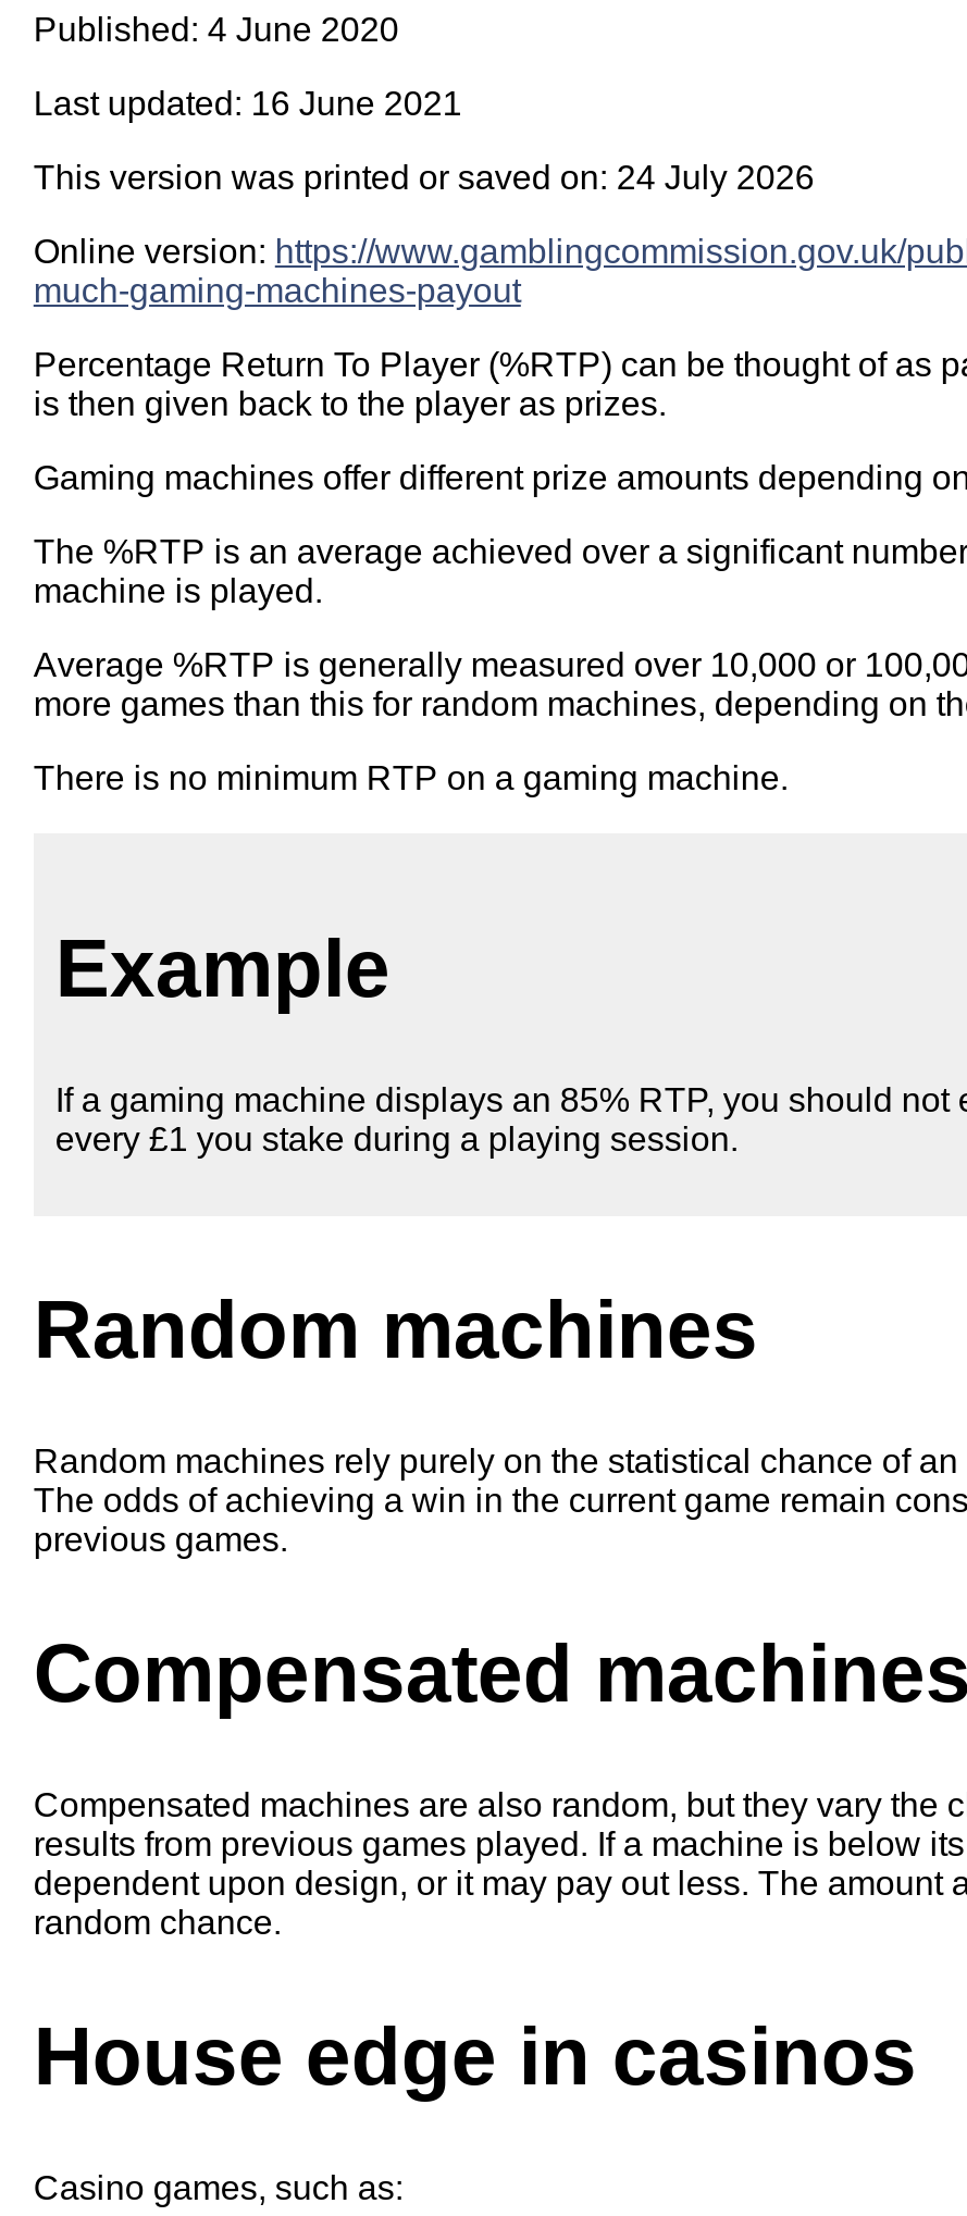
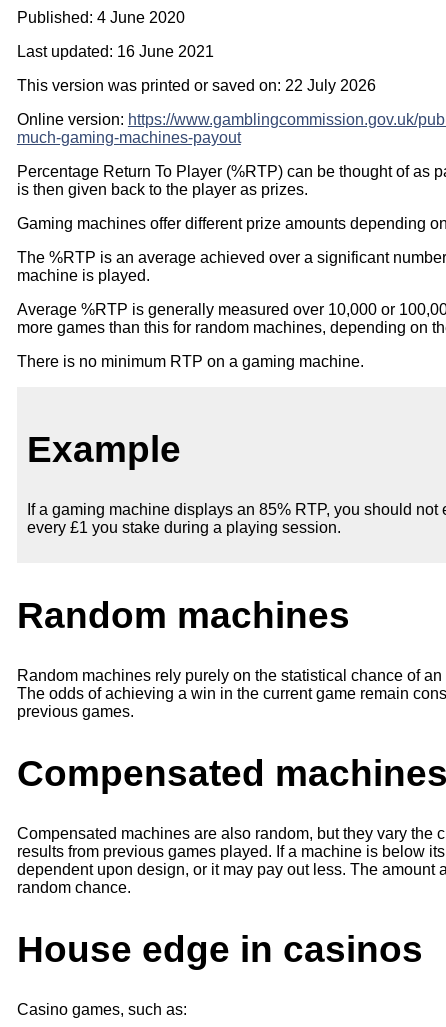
[34,158,814,195] This version was printed or saved on: 24 July 2026 -> [17,77,376,94] This version was printed or saved on: 22 July 2026

